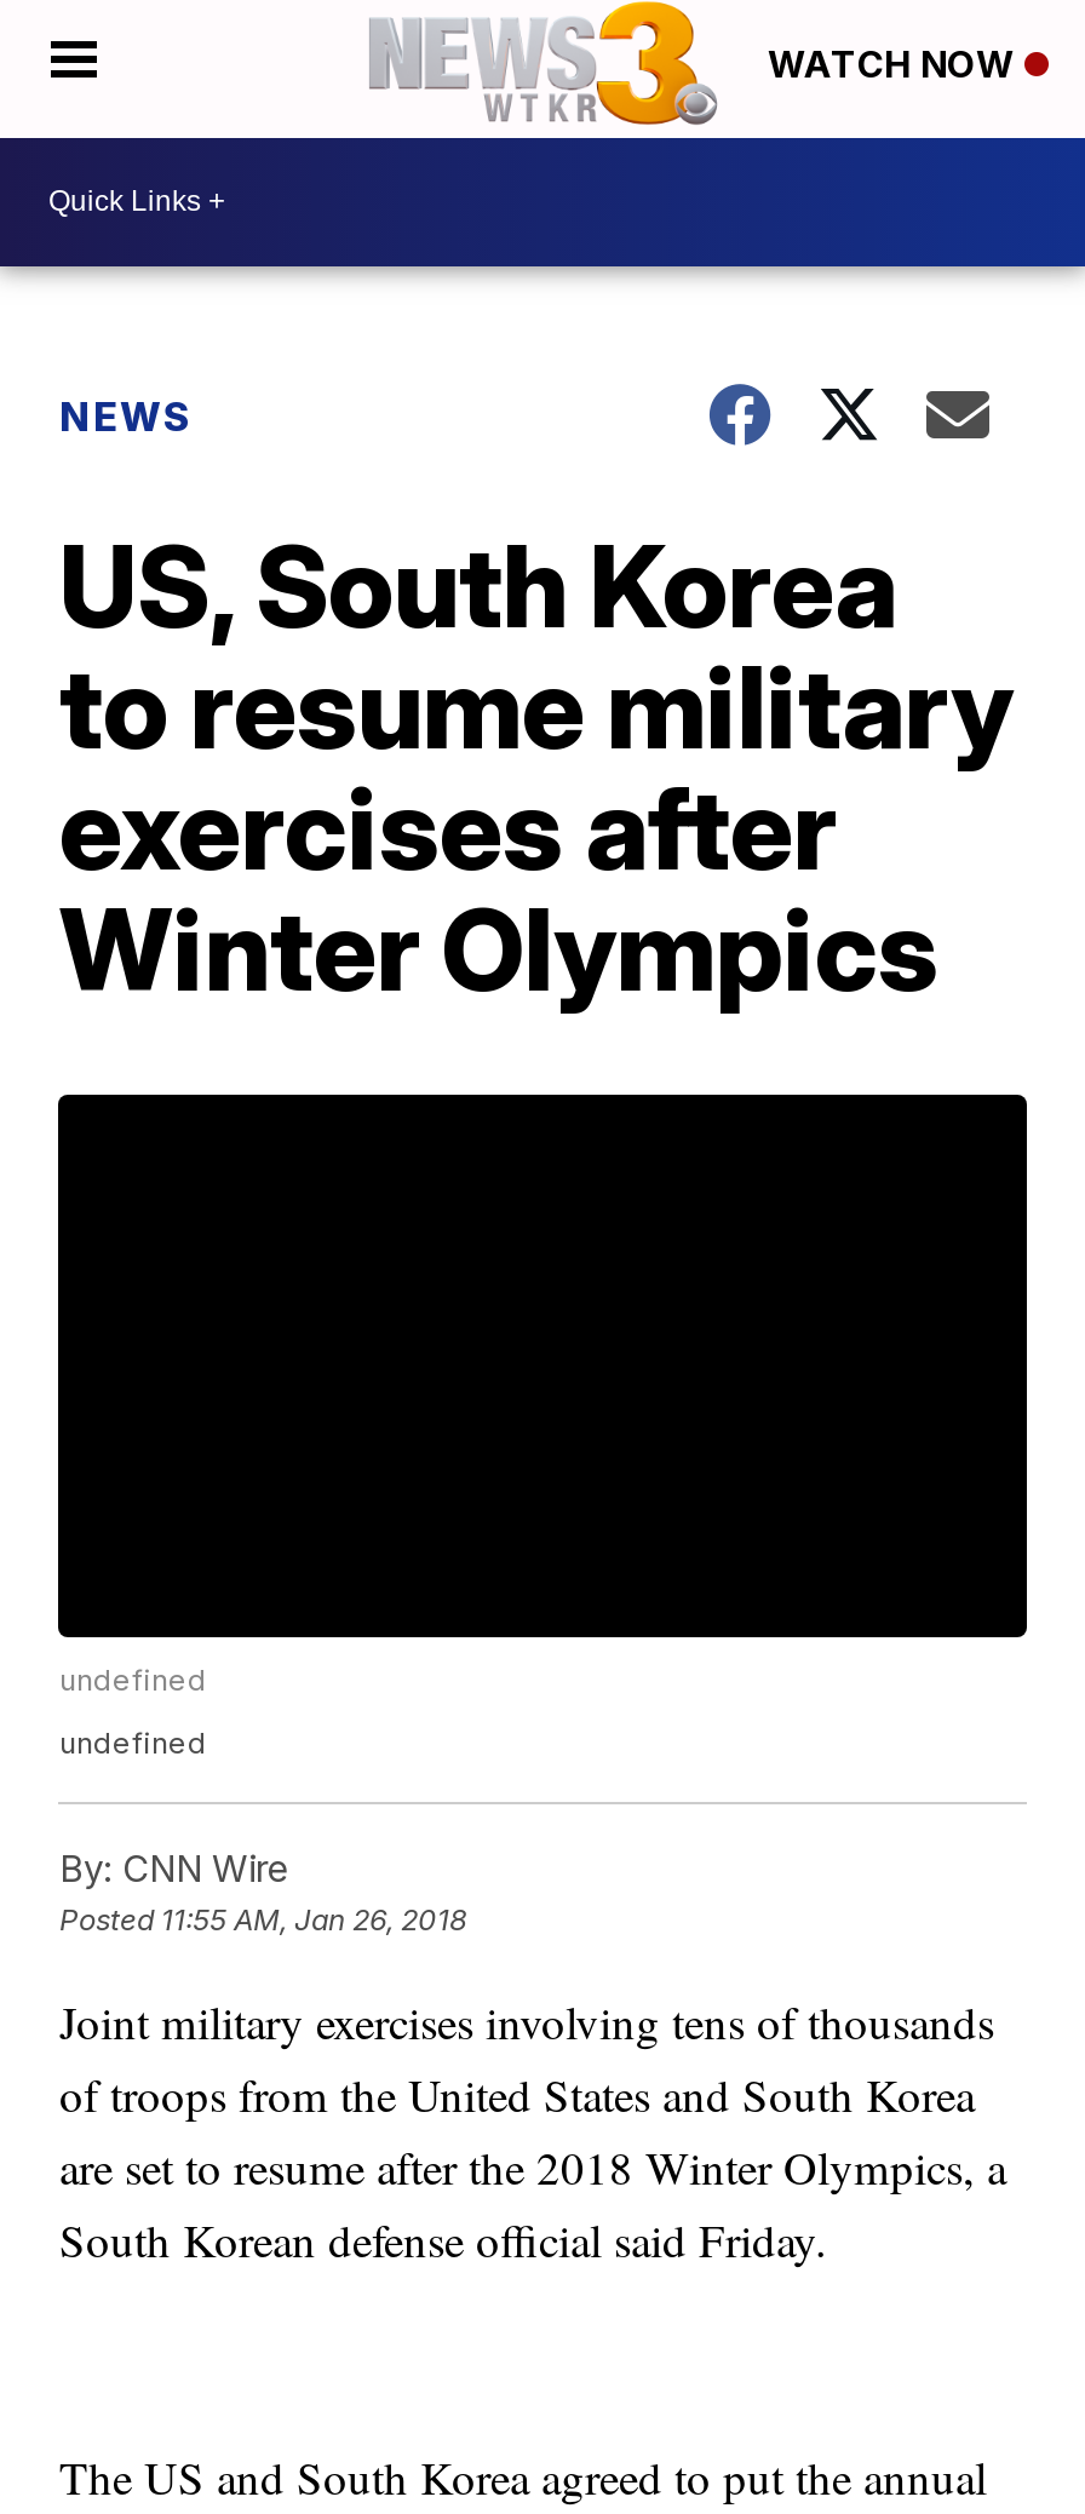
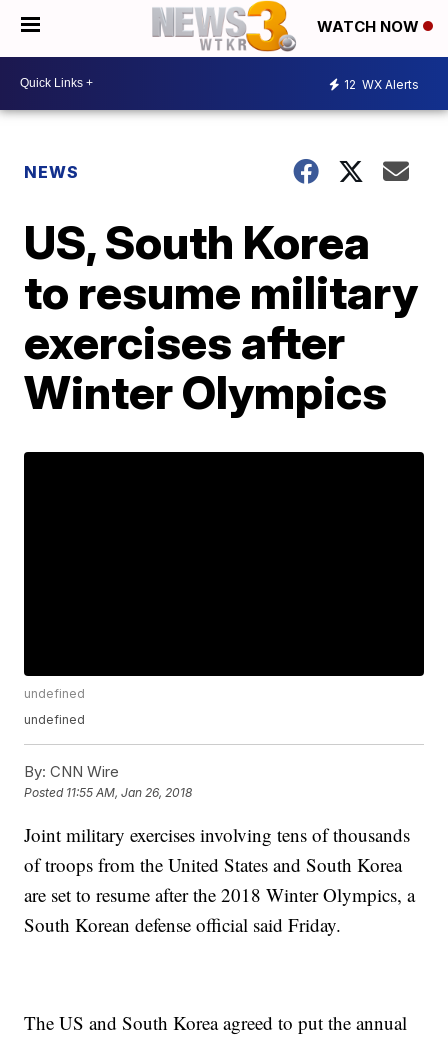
none -> [344,77,419,92] 12 WX Alerts

